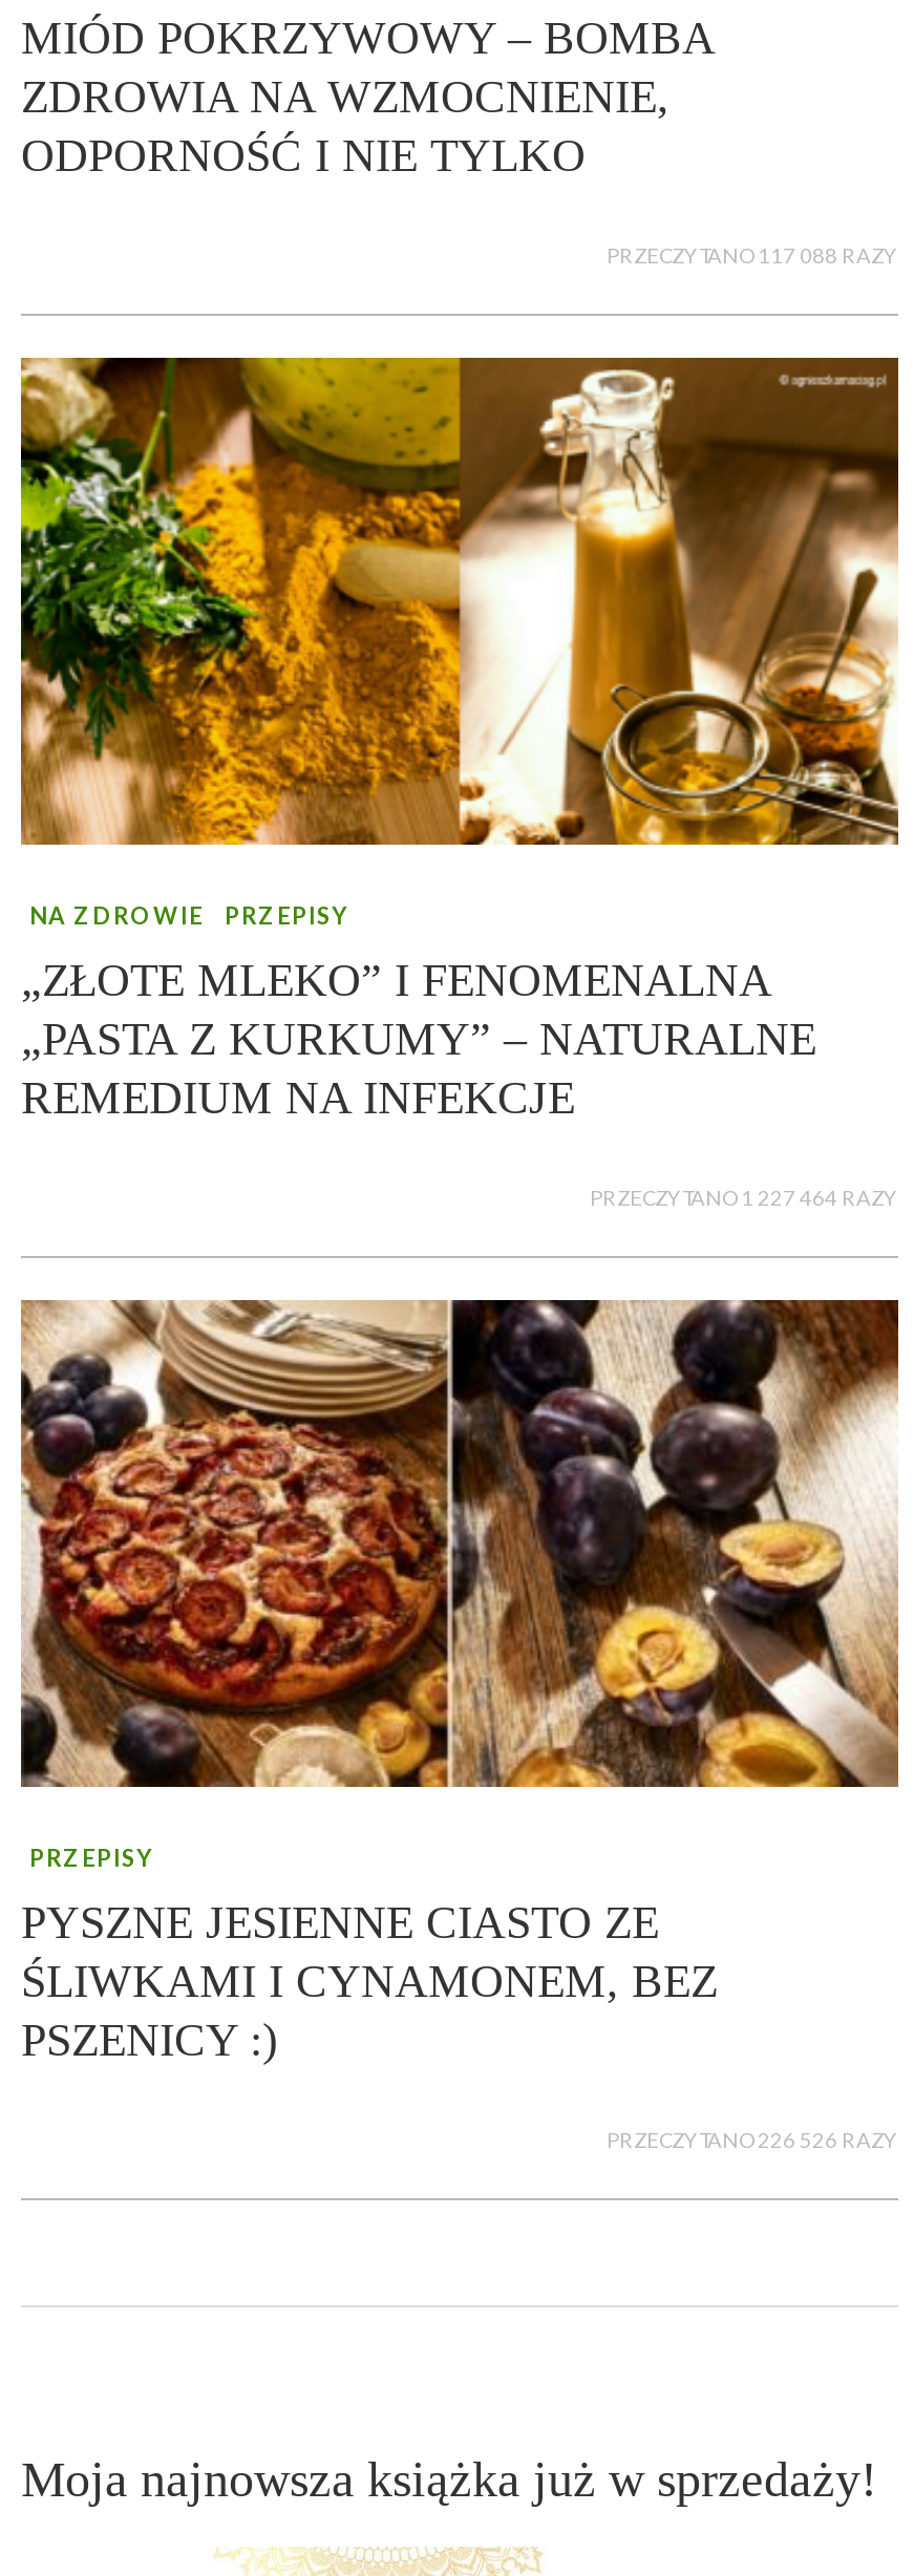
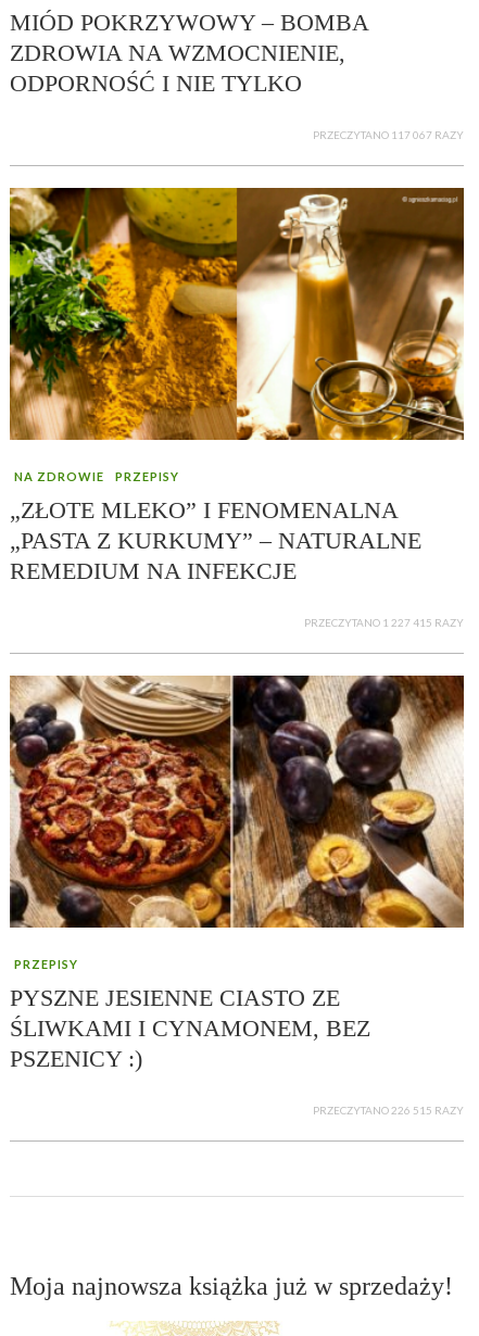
[607,242,898,267] PRZECZYTANO 117 088 RAZY -> [313,128,464,141] PRZECZYTANO 117 067 RAZY
[590,1185,898,1210] PRZECZYTANO 1 227 464 RAZY -> [304,616,464,629] PRZECZYTANO 1 227 415 RAZY
[607,2128,898,2153] PRZECZYTANO 226 526 RAZY -> [313,1104,464,1117] PRZECZYTANO 226 515 RAZY

